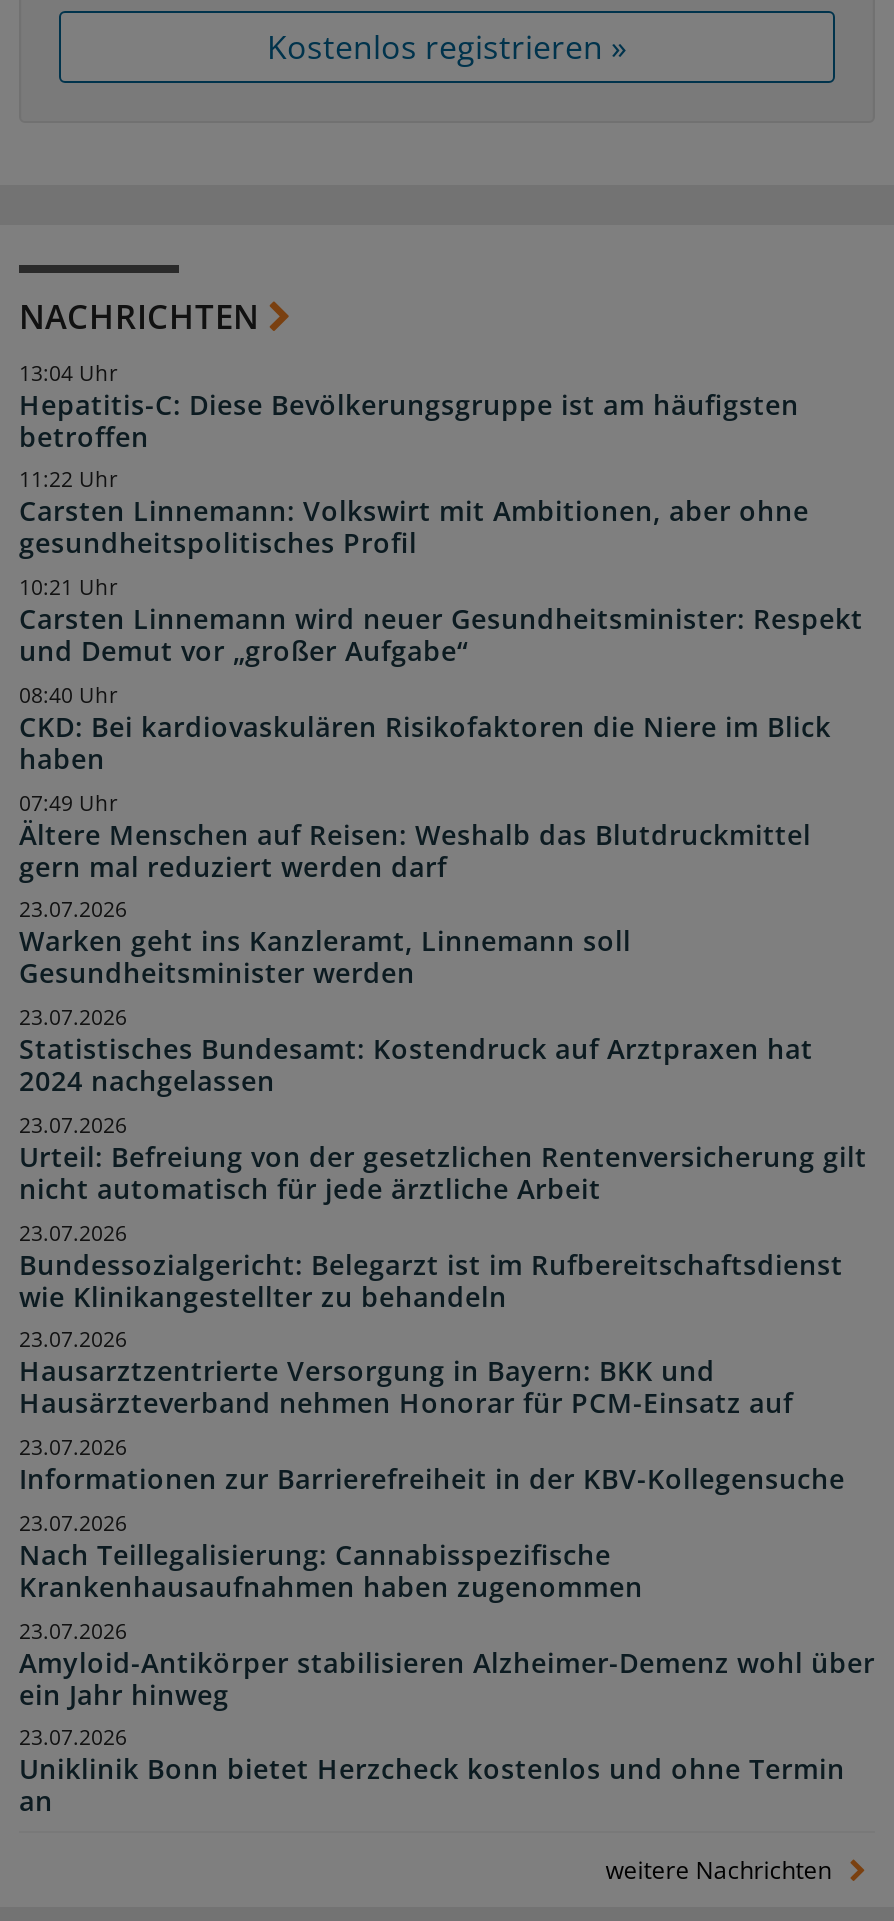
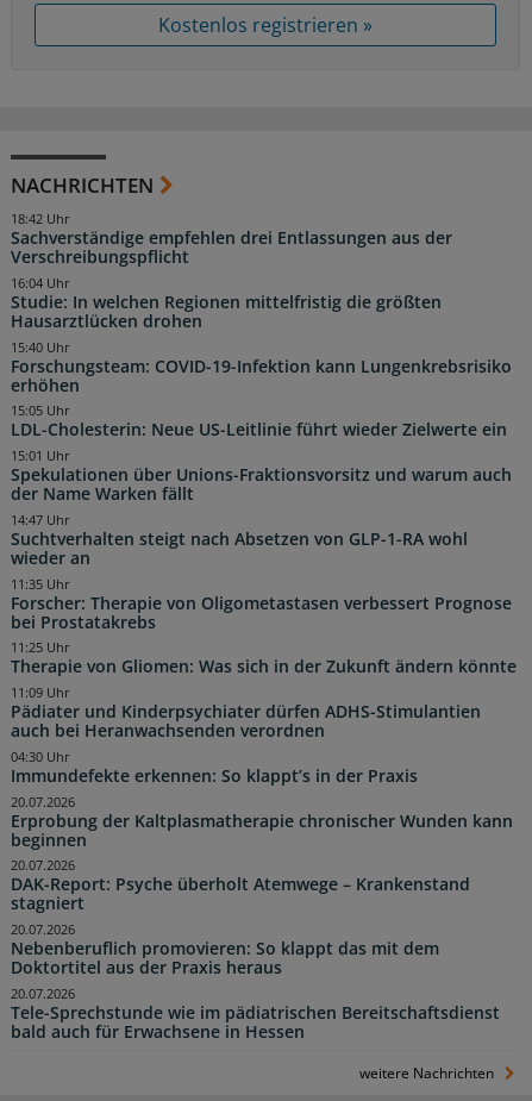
[19,358,119,386] 13:04 Uhr -> [11,211,70,228] 18:42 Uhr
[19,386,799,454] Hepatitis-C: Diese Bevölkerungsgruppe ist am häufigsten | betroffen -> [11,228,452,268] Sachverständige empfehlen drei Entlassungen aus der | Verschreibungspflicht
[19,466,119,494] 11:22 Uhr -> [11,275,70,292] 16:04 Uhr
[19,494,809,562] Carsten Linnemann: Volkswirt mit Ambitionen, aber ohne | gesundheitspolitisches Profil -> [11,292,442,332] Studie: In welchen Regionen mittelfristig die größten | Hausarztlücken drohen
[19,573,119,601] 10:21 Uhr -> [11,339,70,356] 15:40 Uhr
[19,601,863,669] Carsten Linnemann wird neuer Gesundheitsminister: Respekt | und Demut vor „großer Aufgabe“ -> [11,356,512,396] Forschungsteam: COVID-19-Infektion kann Lungenkrebsrisiko | erhöhen
[19,681,119,709] 08:40 Uhr -> [11,403,70,420] 15:05 Uhr
[19,709,831,777] CKD: Bei kardiovaskulären Risikofaktoren die Niere im Blick | haben -> [11,420,507,441] LDL-Cholesterin: Neue US-Leitlinie führt wieder Zielwerte ein
[19,788,119,816] 07:49 Uhr -> [11,448,70,464] 15:01 Uhr
[19,816,811,884] Ältere Menschen auf Reisen: Weshalb das Blutdruckmittel | gern mal reduziert werden darf -> [11,464,512,505] Spekulationen über Unions-Fraktionsvorsitz und warum auch | der Name Warken fällt
[19,896,127,924] 23.07.2026 -> [11,512,70,528] 14:47 Uhr
[19,924,631,992] Warken geht ins Kanzleramt, Linnemann soll | Gesundheitsminister werden -> [11,528,468,569] Suchtverhalten steigt nach Absetzen von GLP-1-RA wohl | wieder an
[19,1003,127,1031] 23.07.2026 -> [11,576,70,592] 11:35 Uhr
[19,1031,813,1099] Statistisches Bundesamt: Kostendruck auf Arztpraxen hat | 2024 nachgelassen -> [11,592,512,633] Forscher: Therapie von Oligometastasen verbessert Prognose | bei Prostatakrebs
[19,1111,127,1139] 23.07.2026 -> [11,640,70,656] 11:25 Uhr
[19,1139,867,1207] Urteil: Befreiung von der gesetzlichen Rentenversicherung gilt | nicht automatisch für jede ärztliche Arbeit -> [11,656,517,678] Therapie von Gliomen: Was sich in der Zukunft ändern könnte
[19,1218,127,1246] 23.07.2026 -> [11,685,70,701] 11:09 Uhr
[19,1246,843,1314] Bundessozialgericht: Belegarzt ist im Rufbereitschaftsdienst | wie Klinikangestellter zu behandeln -> [11,701,481,742] Pädiater und Kinderpsychiater dürfen ADHS-Stimulantien | auch bei Heranwachsenden verordnen
[19,1326,127,1354] 23.07.2026 -> [11,749,70,765] 04:30 Uhr
[19,1354,793,1422] Hausarztzentrierte Versorgung in Bayern: BKK und | Hausärzteverband nehmen Honorar für PCM-Einsatz auf -> [11,765,418,787] Immundefekte erkennen: So klappt’s in der Praxis
[19,1433,127,1461] 23.07.2026 -> [11,794,75,810] 20.07.2026
[19,1461,845,1497] Informationen zur Barrierefreiheit in der KBV-Kollegensuche -> [11,810,513,851] Erprobung der Kaltplasmatherapie chronischer Wunden kann | beginnen
[19,1509,127,1537] 23.07.2026 -> [11,858,75,874] 20.07.2026
[19,1537,643,1605] Nach Teillegalisierung: Cannabisspezifische | Krankenhausaufnahmen haben zugenommen -> [11,874,470,915] DAK-Report: Psyche überholt Atemwege – Krankenstand | stagniert
[19,1616,127,1644] 23.07.2026 -> [11,922,75,938] 20.07.2026
[19,1644,875,1712] Amyloid-Antikörper stabilisieren Alzheimer-Demenz wohl über | ein Jahr hinweg -> [11,938,439,979] Nebenberuflich promovieren: So klappt das mit dem | Doktortitel aus der Praxis heraus
[19,1724,127,1752] 23.07.2026 -> [11,986,75,1002] 20.07.2026
[19,1752,845,1820] Uniklinik Bonn bietet Herzcheck kostenlos und ohne Termin | an -> [11,1002,500,1043] Tele-Sprechstunde wie im pädiatrischen Bereitschaftsdienst | bald auch für Erwachsene in Hessen

